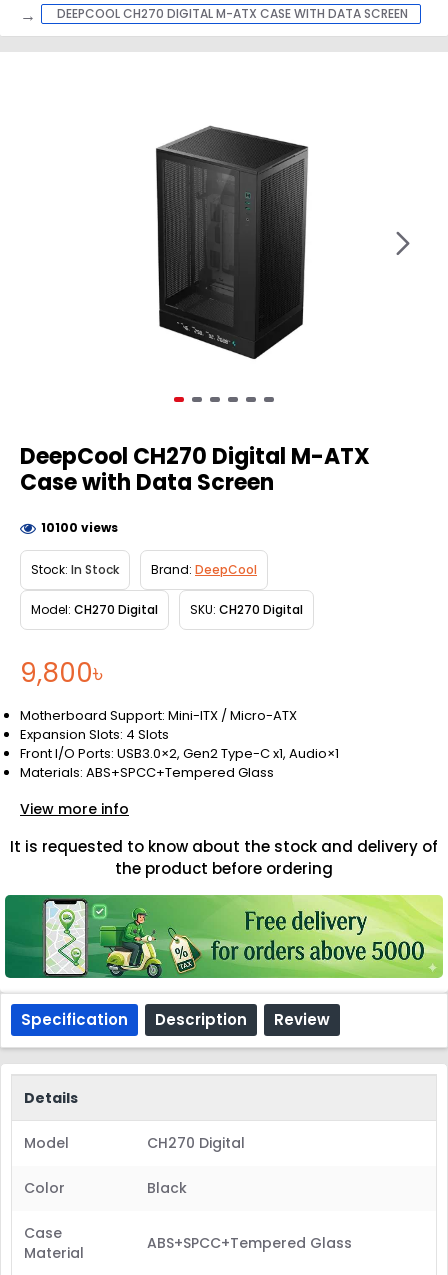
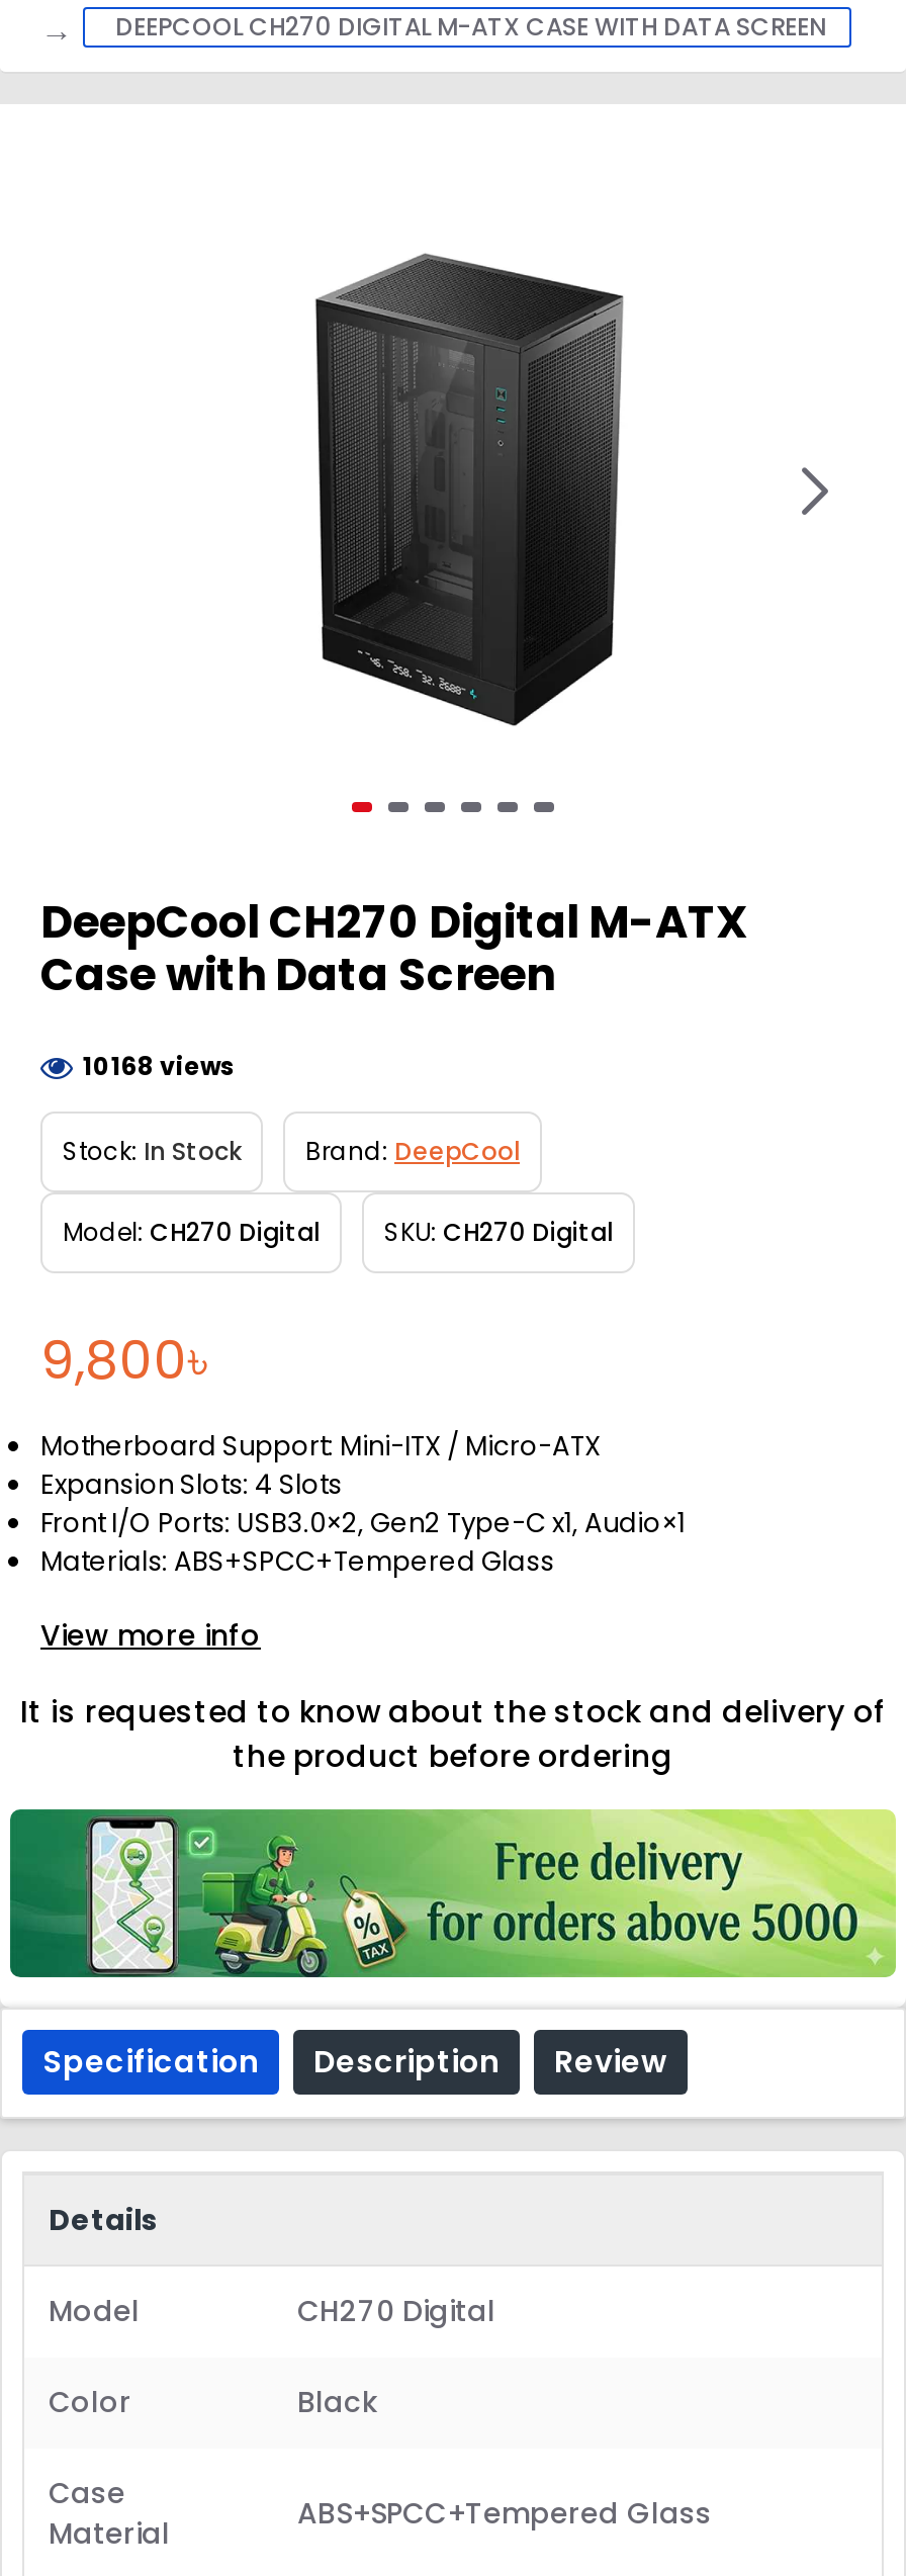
[41,519,118,536] 10100 views -> [83,1048,235,1083] 10168 views

